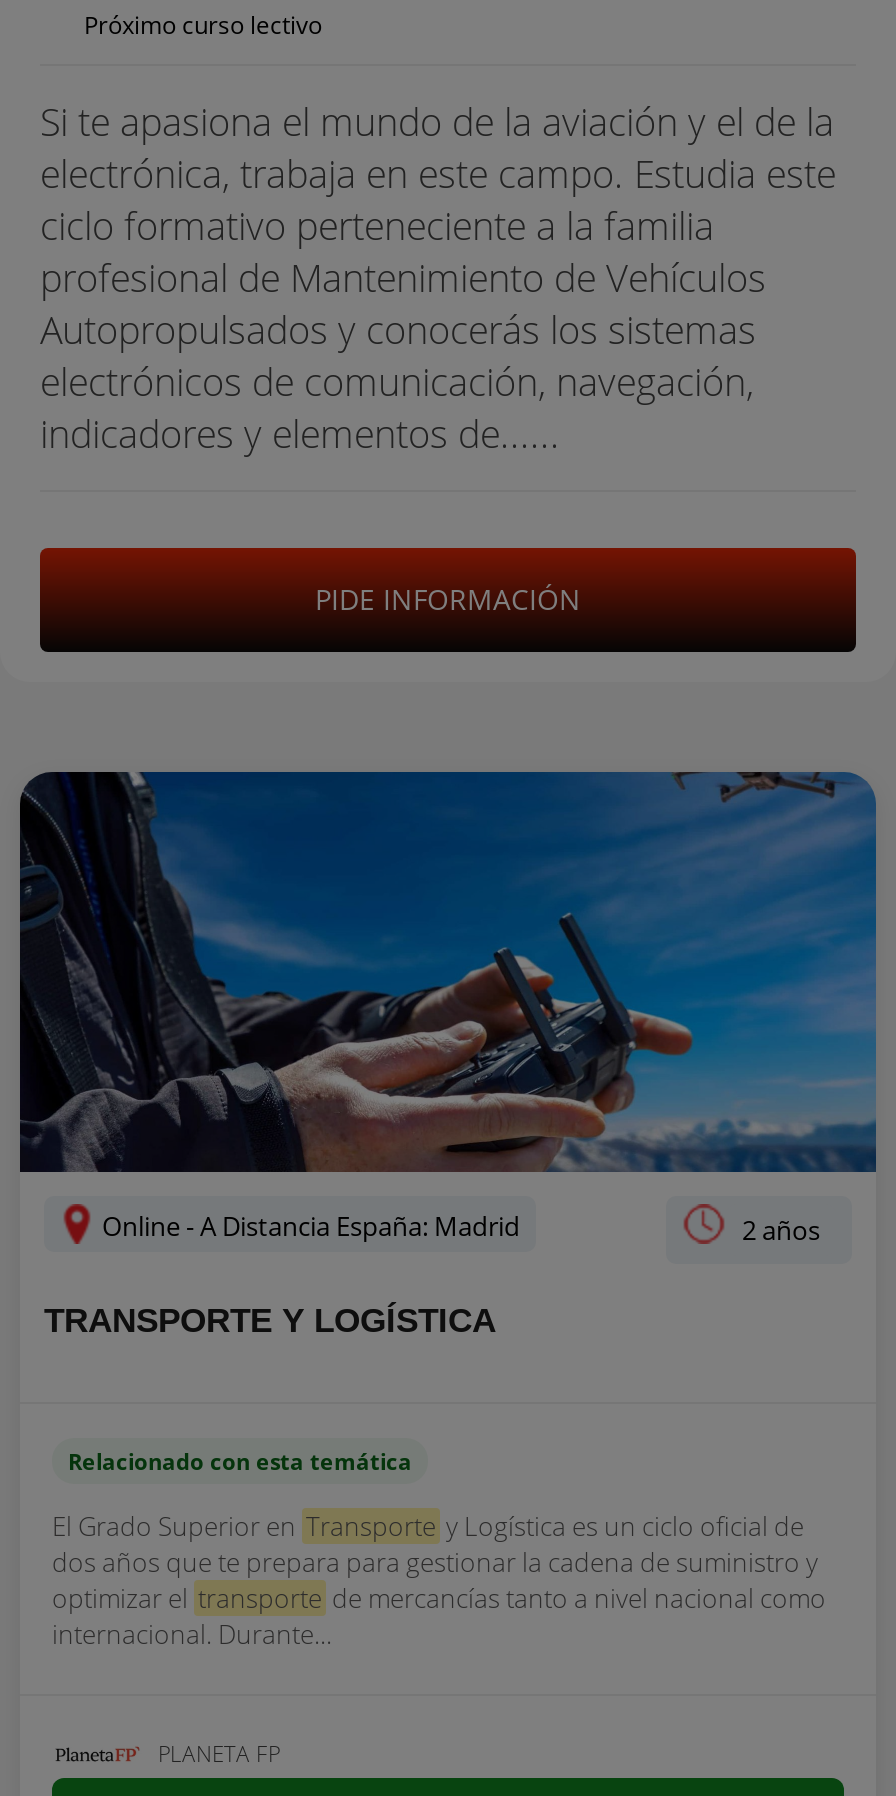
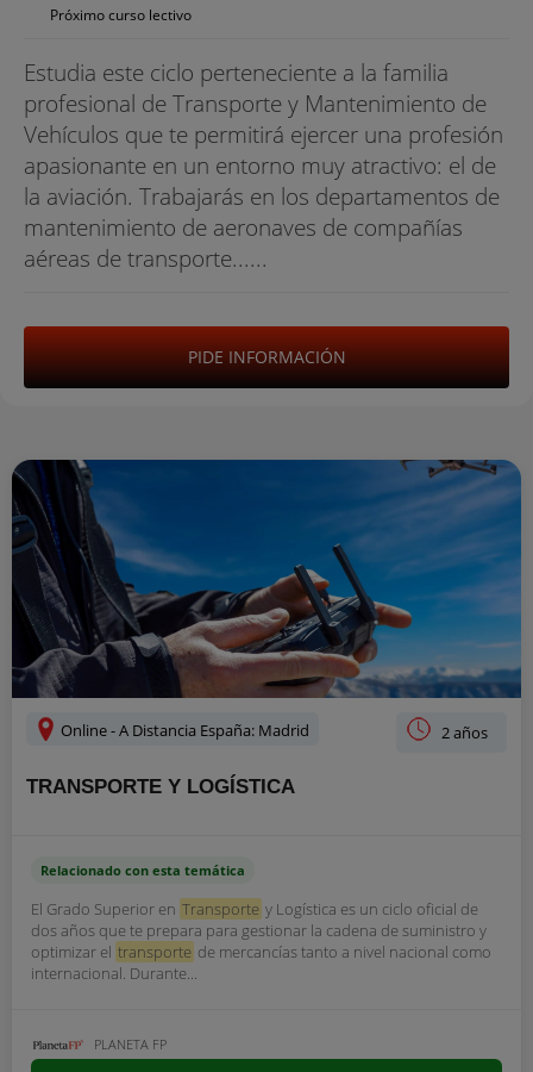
[40,94,836,460] Si te apasiona el mundo de la aviación y el de la | electrónica, trabaja en este campo. Estudia este | ciclo formativo perteneciente a la familia | profesional de Mantenimiento de Vehículos | Autopropulsados y conocerás los sistemas | electrónicos de comunicación, navegación, | indicadores y elementos de...... -> [24,56,503,274] Estudia este ciclo perteneciente a la familia | profesional de Transporte y Mantenimiento de | Vehículos que te permitirá ejercer una profesión | apasionante en un entorno muy atractivo: el de | la aviación. Trabajarás en los departamentos de | mantenimiento de aeronaves de compañías | aéreas de transporte......

